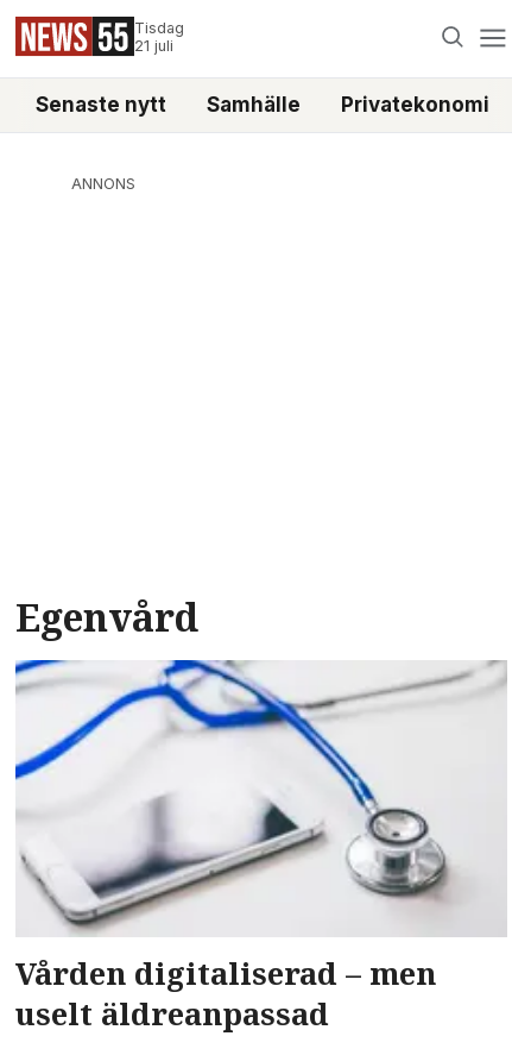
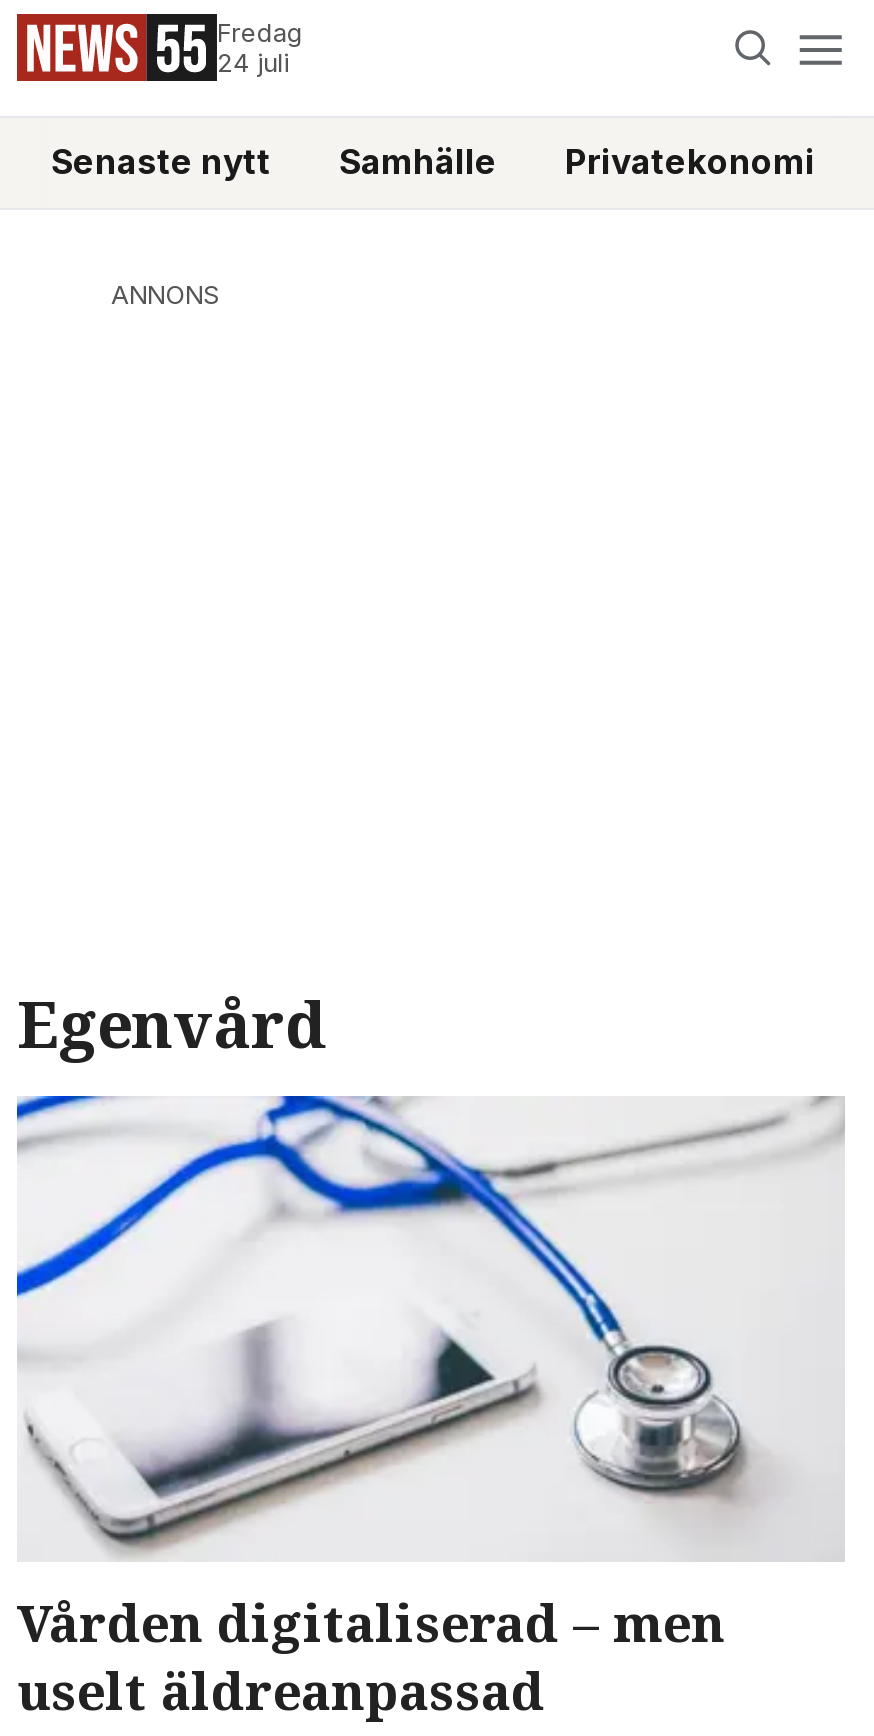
[134,19,184,55] Tisdag | 21 juli -> [217,18,303,78] Fredag | 24 juli

